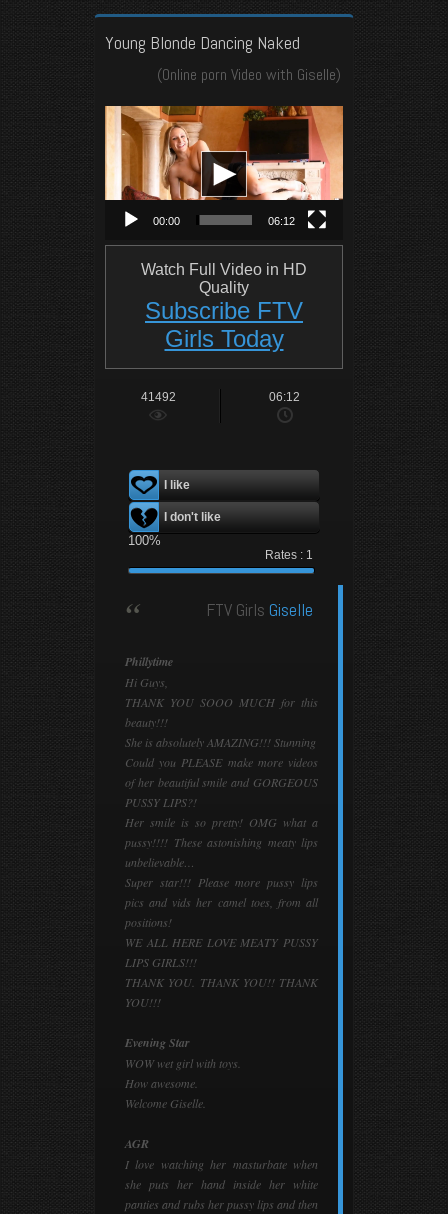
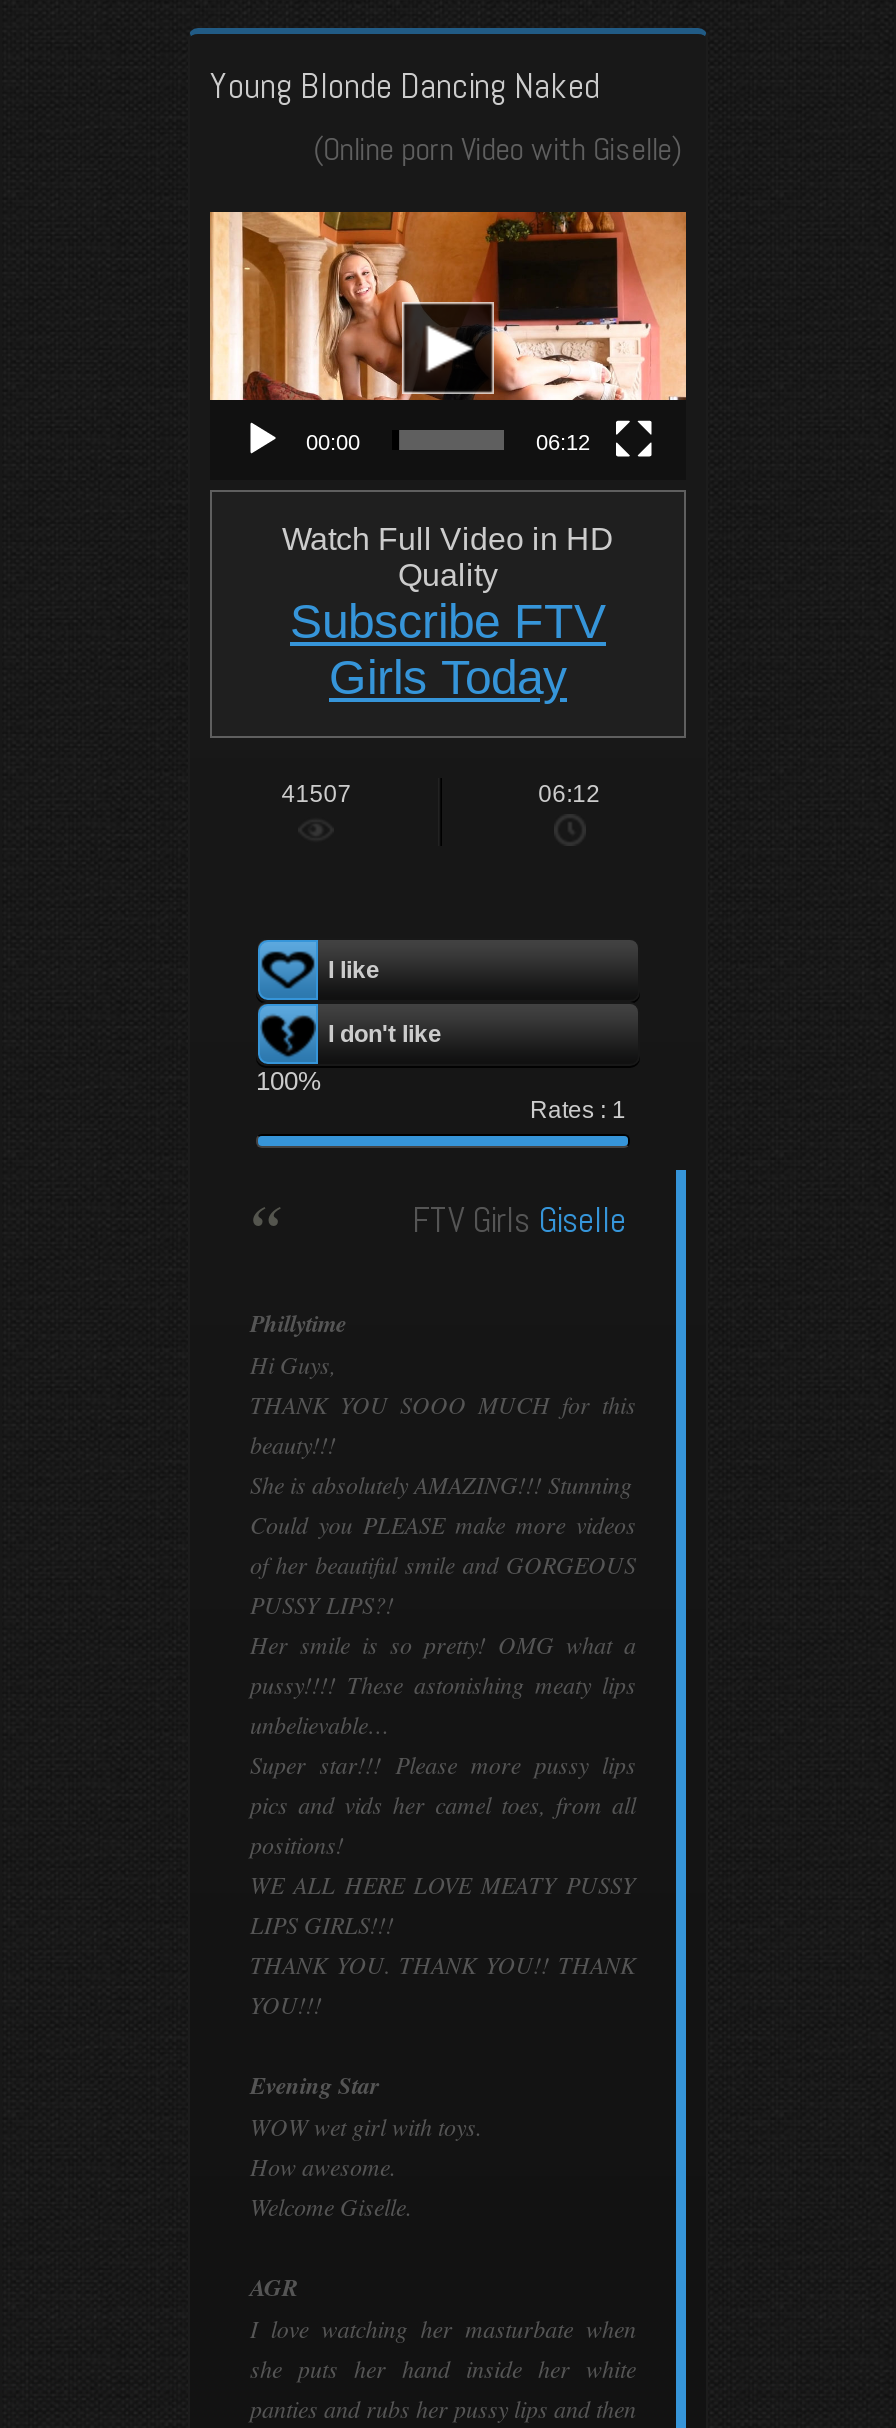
[141,390,176,404] 41492 -> [281,780,351,808] 41507

